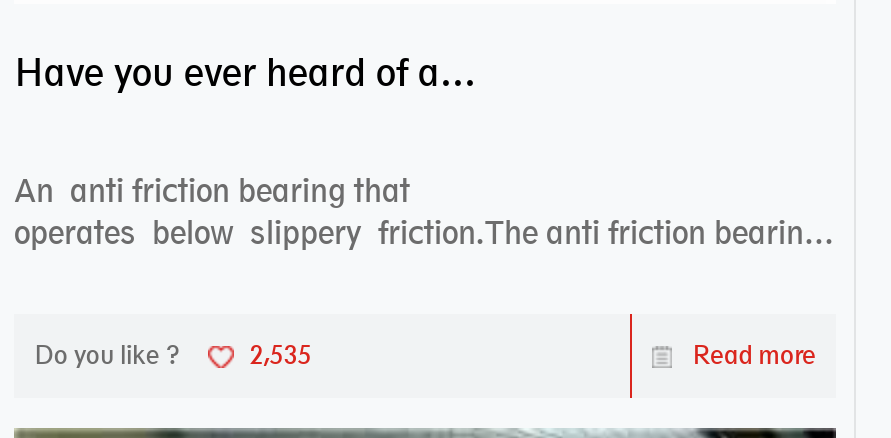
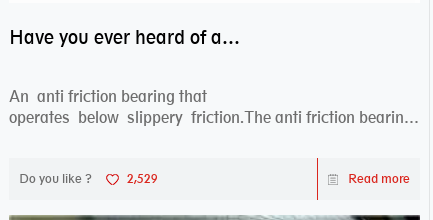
[250,340,312,370] 2,535 -> [127,171,158,186] 2,529

